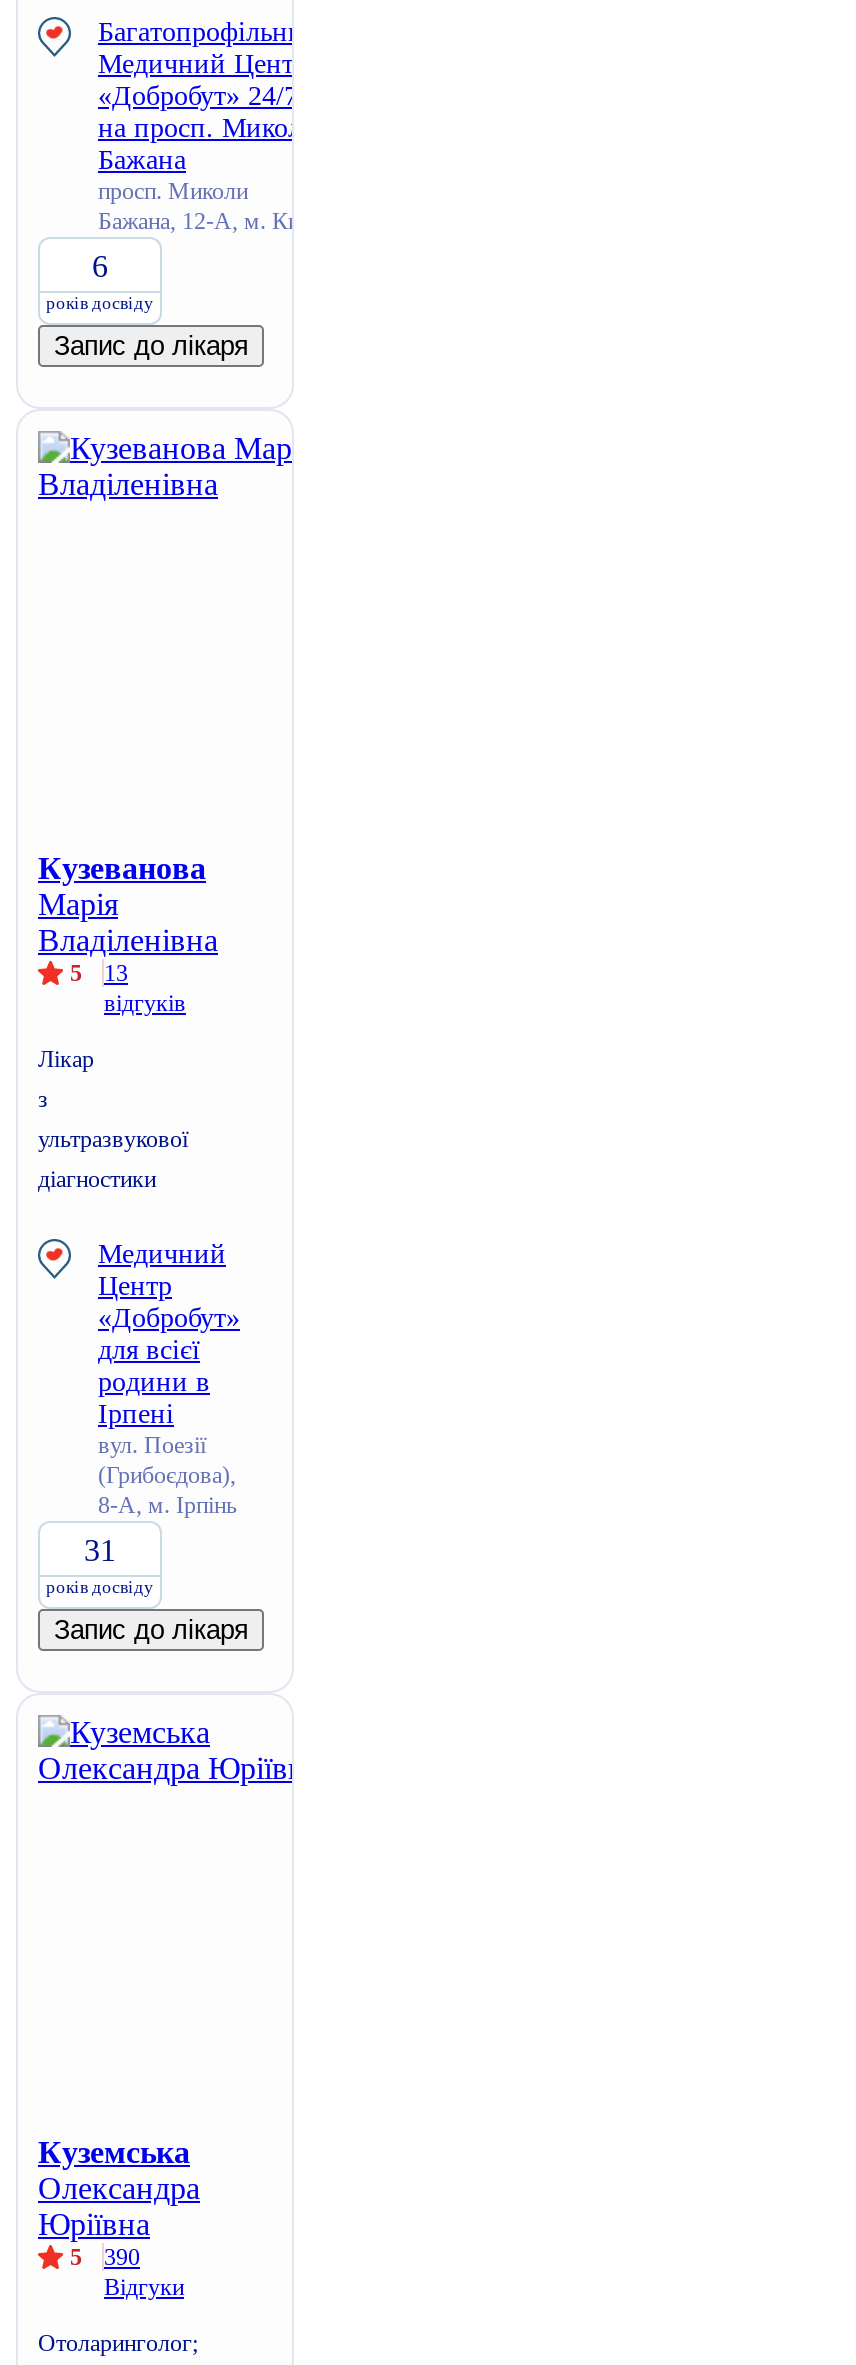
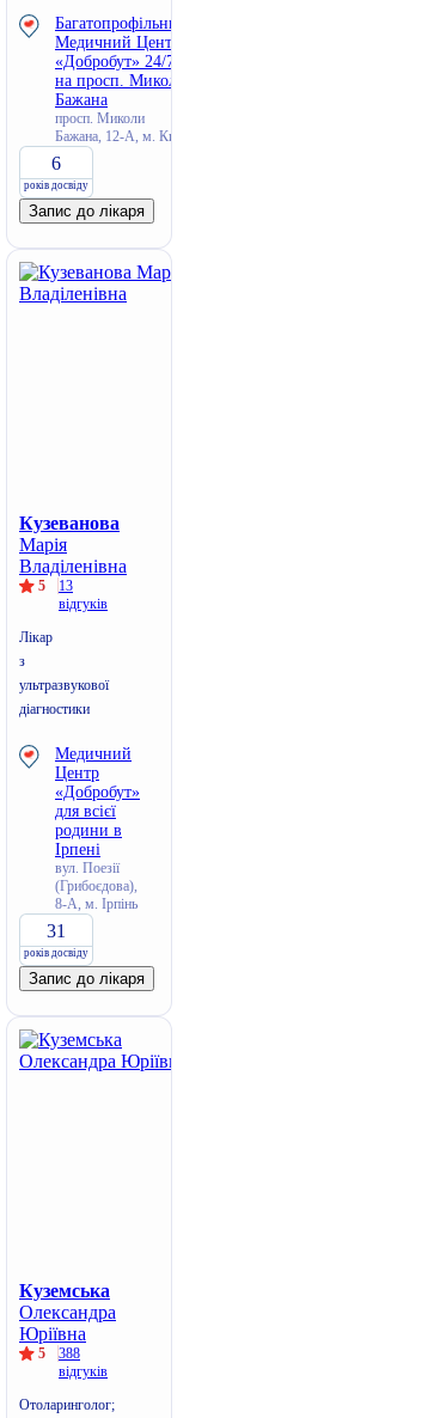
[104,2243,184,2301] 390 | Відгуки -> [59,1345,108,1380] 388 | відгуків

